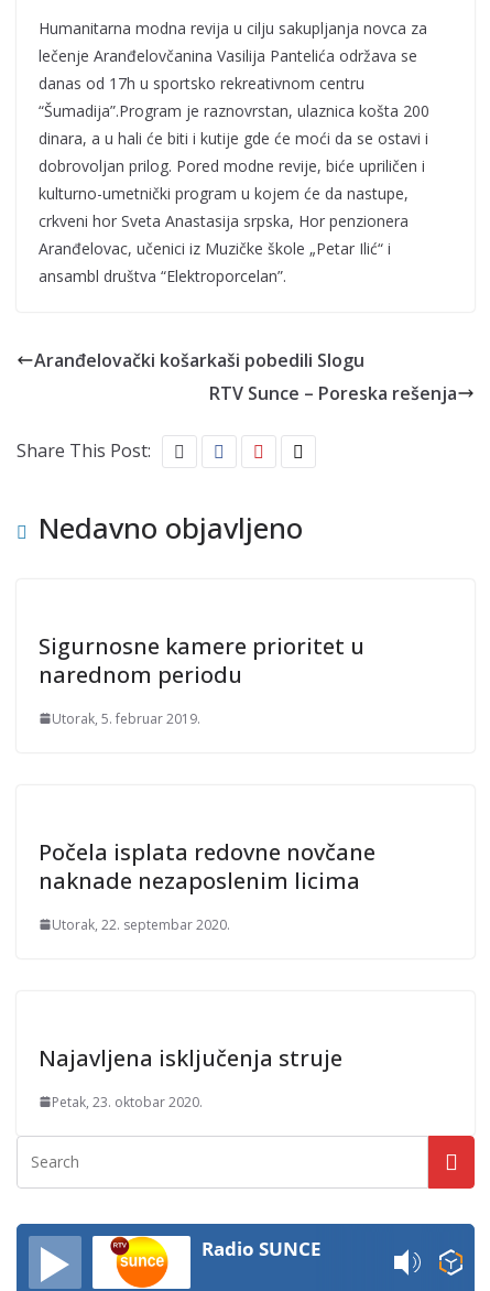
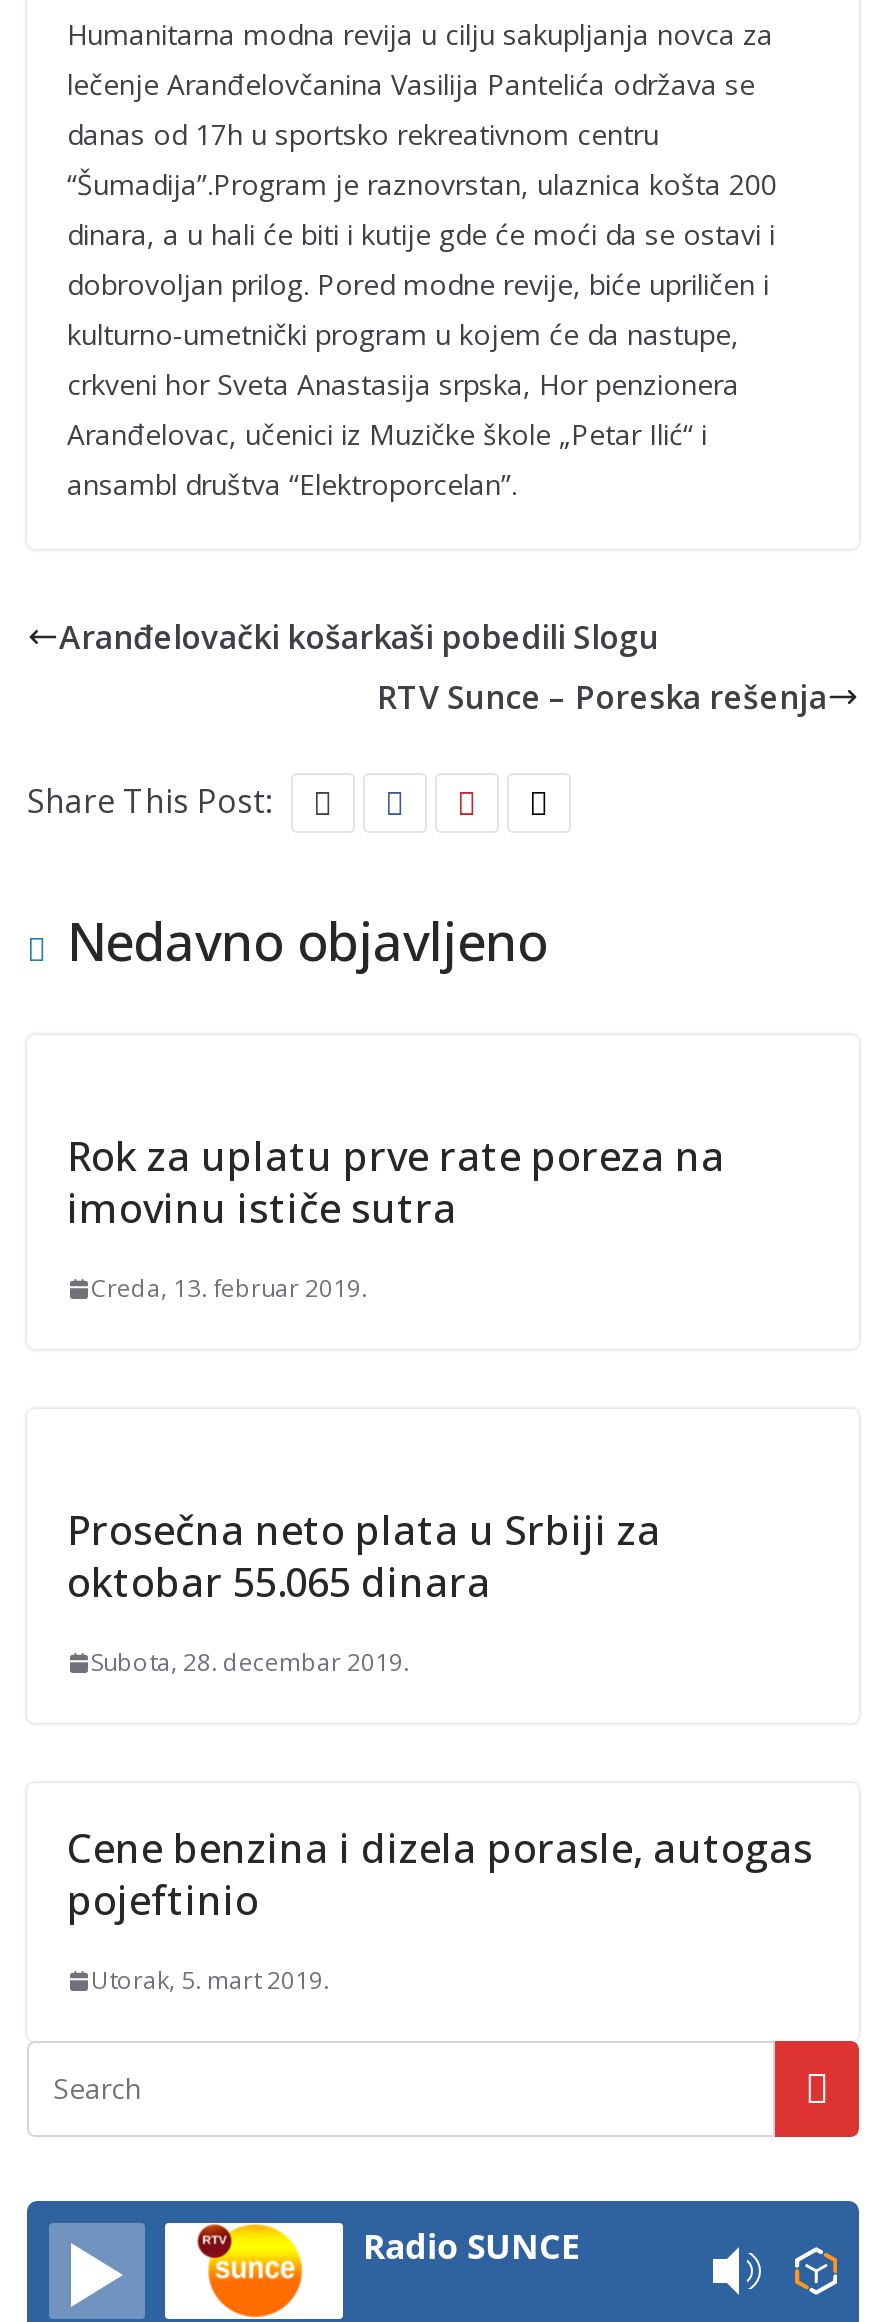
[39,631,364,689] Sigurnosne kamere prioritet u | narednom periodu -> [67,1129,725,1235] Rok za uplatu prve rate poreza na | imovinu ističe sutra
[52,709,200,728] Utorak, 5. februar 2019. -> [91,1271,367,1305] Creda, 13. februar 2019.
[39,837,375,895] Počela isplata redovne novčane | naknade nezaposlenim licima -> [67,1503,661,1609] Prosečna neto plata u Srbiji za | oktobar 55.065 dinara
[52,915,230,934] Utorak, 22. septembar 2020. -> [91,1645,409,1679] Subota, 28. decembar 2019.
[39,1043,342,1073] Najavljena isključenja struje -> [67,1821,813,1927] Cene benzina i dizela porasle, autogas | pojeftinio
[52,1093,203,1111] Petak, 23. oktobar 2020. -> [91,1963,329,1997] Utorak, 5. mart 2019.

